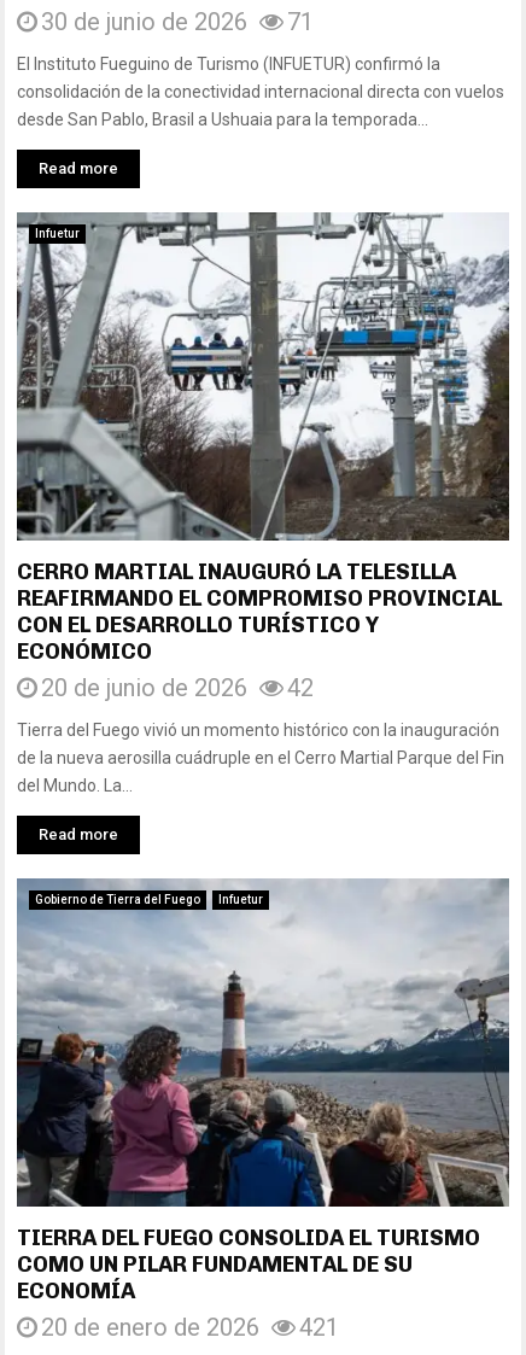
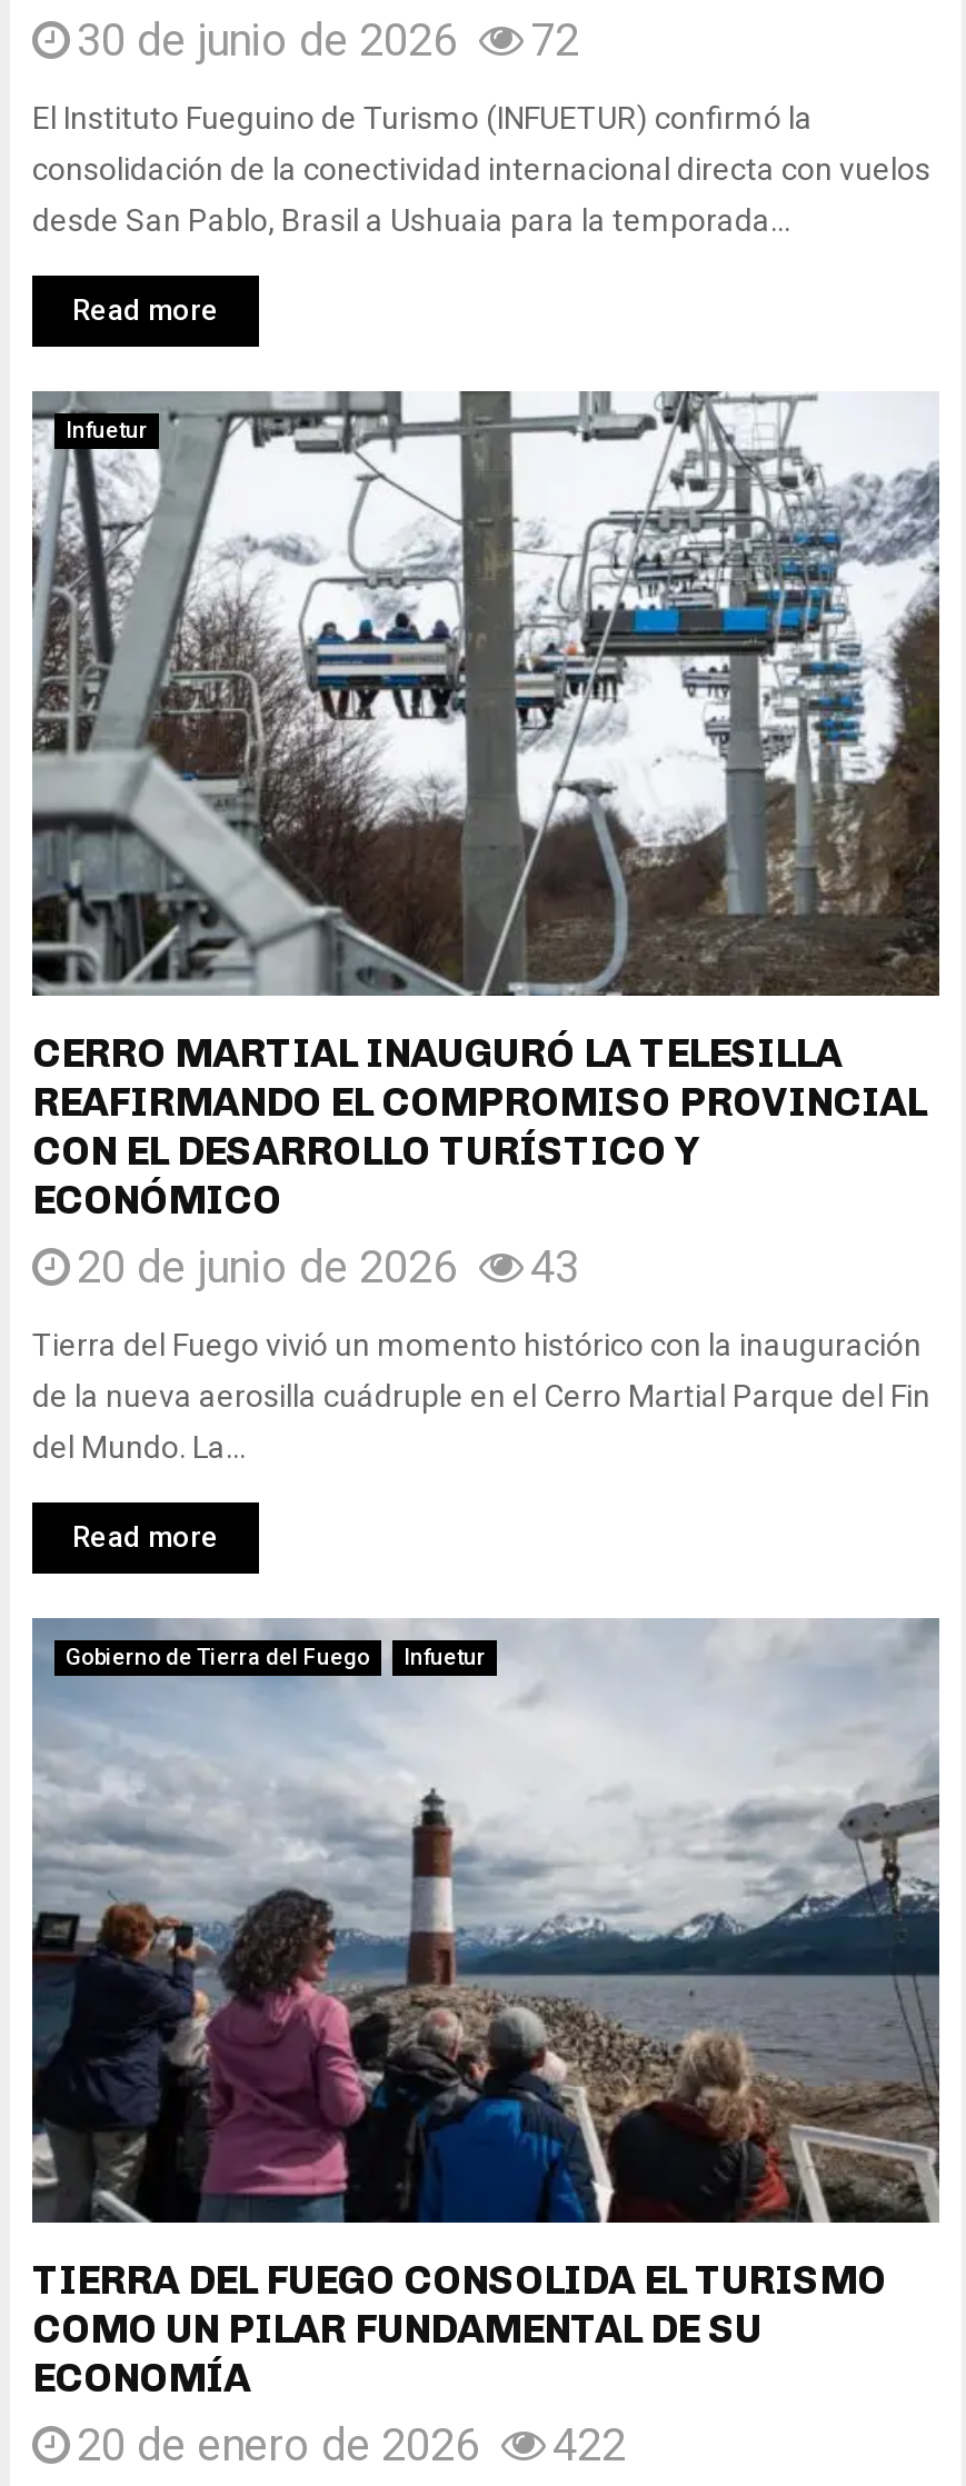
[41,7,314,36] 30 de junio de 2026 71 -> [77,13,579,67] 30 de junio de 2026 72
[41,673,314,702] 20 de junio de 2026 42 -> [77,1240,579,1294] 20 de junio de 2026 43
[41,1313,339,1342] 20 de enero de 2026 421 -> [77,2418,626,2472] 20 de enero de 2026 422

